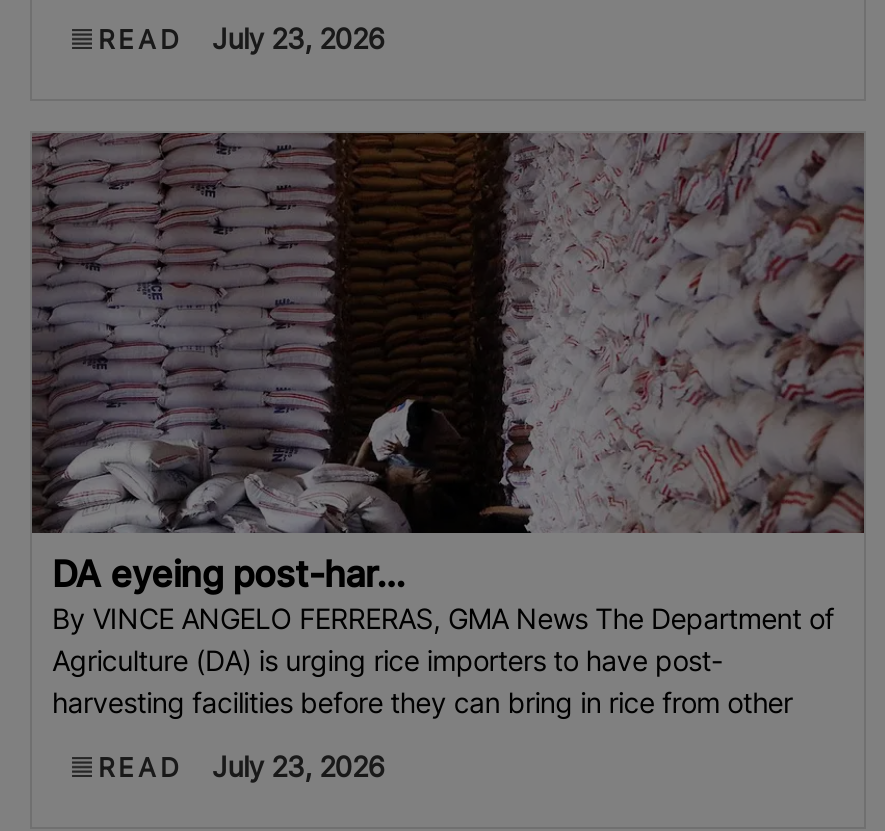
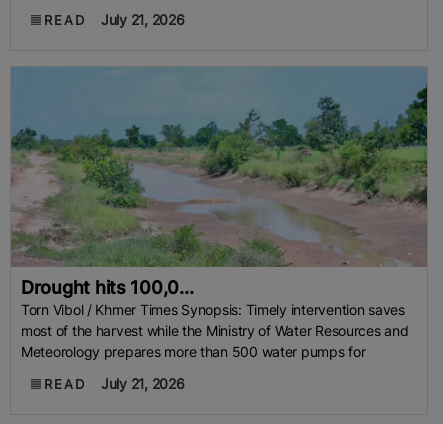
[98,20,385,54] READ July 23, 2026 -> [44,11,184,28] READ July 21, 2026
[30,131,866,718] [image] | DA eyeing post-har... | By VINCE ANGELO FERRERAS, GMA News The Department of | Agriculture (DA) is urging rice importers to have post- | harvesting facilities before they can bring in rice from other -> [10,66,428,360] [image] | Drought hits 100,0... | Torn Vibol / Khmer Times Synopsis: Timely intervention saves | most of the harvest while the Ministry of Water Resources and | Meteorology prepares more than 500 water pumps for
[98,748,385,782] READ July 23, 2026 -> [44,375,184,392] READ July 21, 2026

